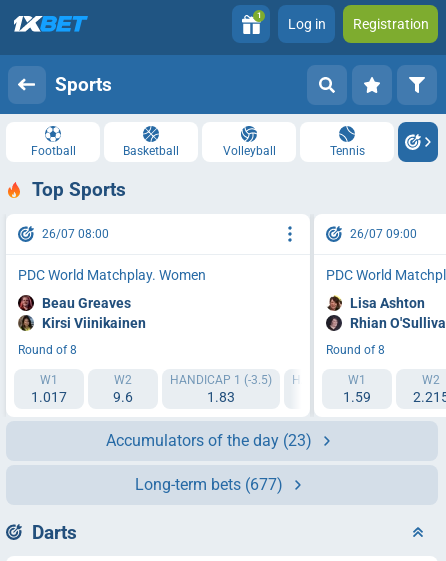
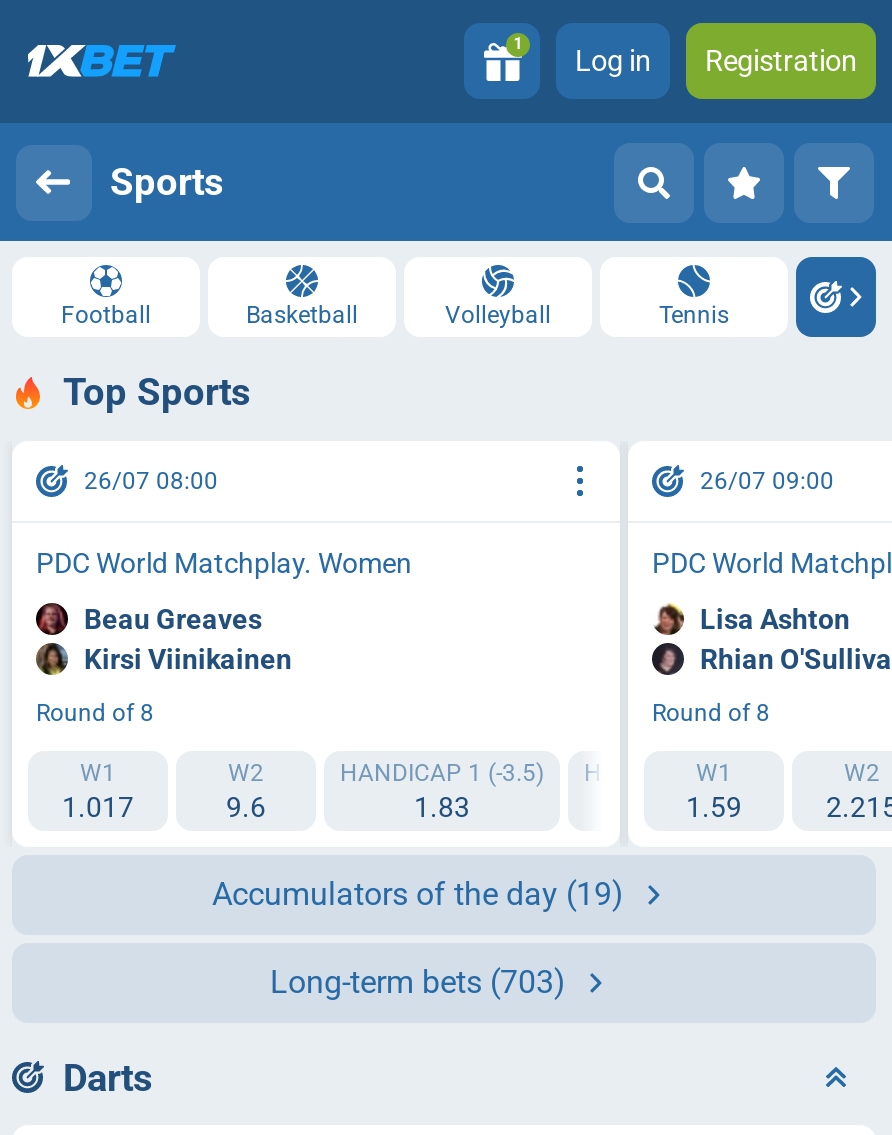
[106,430,312,449] Accumulators of the day (23) -> [212,874,624,912] Accumulators of the day (19)
[135,474,283,493] Long-term bets (677) -> [270,962,566,1000] Long-term bets (703)

